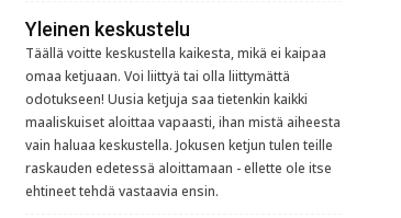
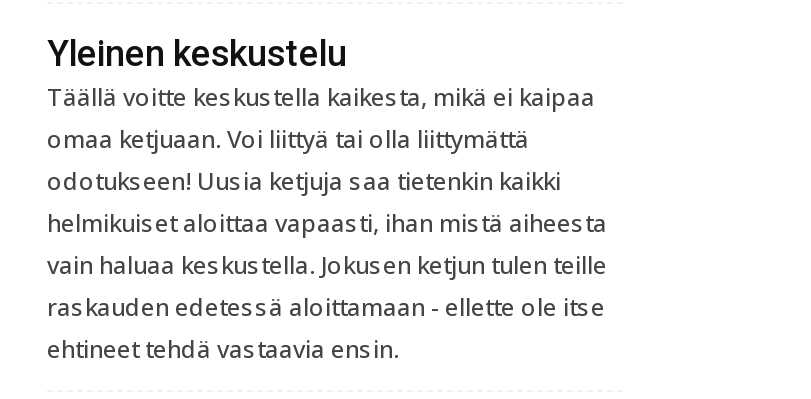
[25,113,341,131] maaliskuiset aloittaa vapaasti, ihan mistä aiheesta -> [47,206,607,240] helmikuiset aloittaa vapaasti, ihan mistä aiheesta

